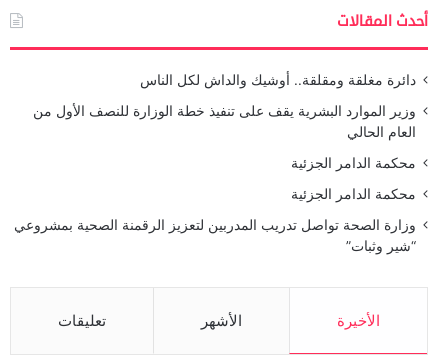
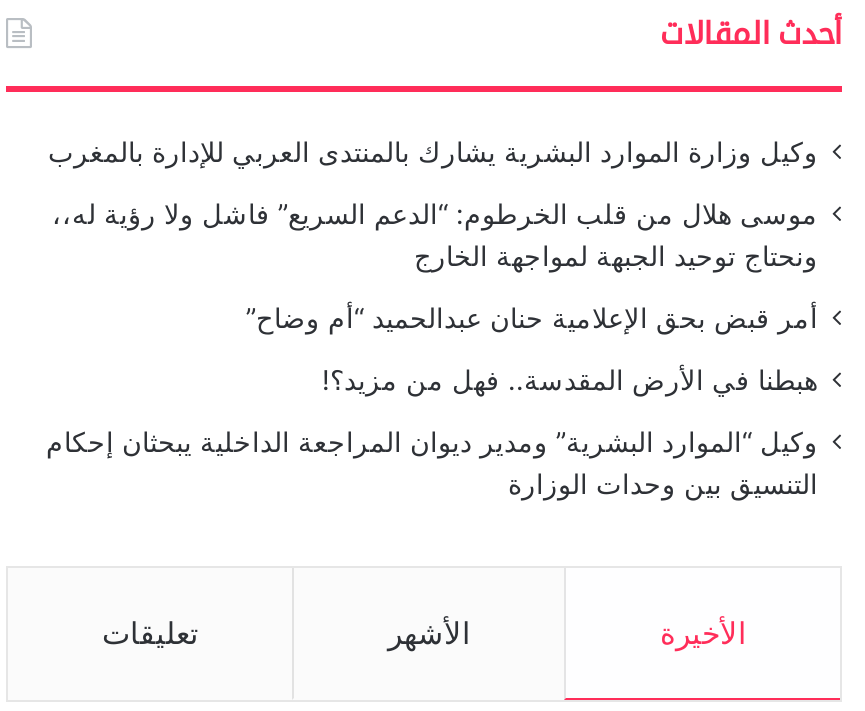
[140,72,416,88] دائرة مغلقة ومقلقة.. أوشيك والداش لكل الناس -> [48,136,818,168] وكيل وزارة الموارد البشرية يشارك بالمنتدى العربي للإدارة بالمغرب
[33,103,416,140] وزير الموارد البشرية يقف على تنفيذ خطة الوزارة للنصف الأول من | العام الحالي -> [52,198,818,272] موسى هلال من قلب الخرطوم: “الدعم السريع” فاشل ولا رؤية له،، | ونحتاج توحيد الجبهة لمواجهة الخارج
[291,155,416,171] محكمة الدامر الجزئية -> [246,302,818,334] أمر قبض بحق الإعلامية حنان عبدالحميد “أم وضاح”
[291,186,416,202] محكمة الدامر الجزئية -> [322,364,818,396] هبطنا في الأرض المقدسة.. فهل من مزيد؟!
[14,217,416,254] وزارة الصحة تواصل تدريب المدربين لتعزيز الرقمنة الصحية بمشروعي | “شير وثبات” -> [46,426,818,500] وكيل “الموارد البشرية” ومدير ديوان المراجعة الداخلية يبحثان إحكام | التنسيق بين وحدات الوزارة

